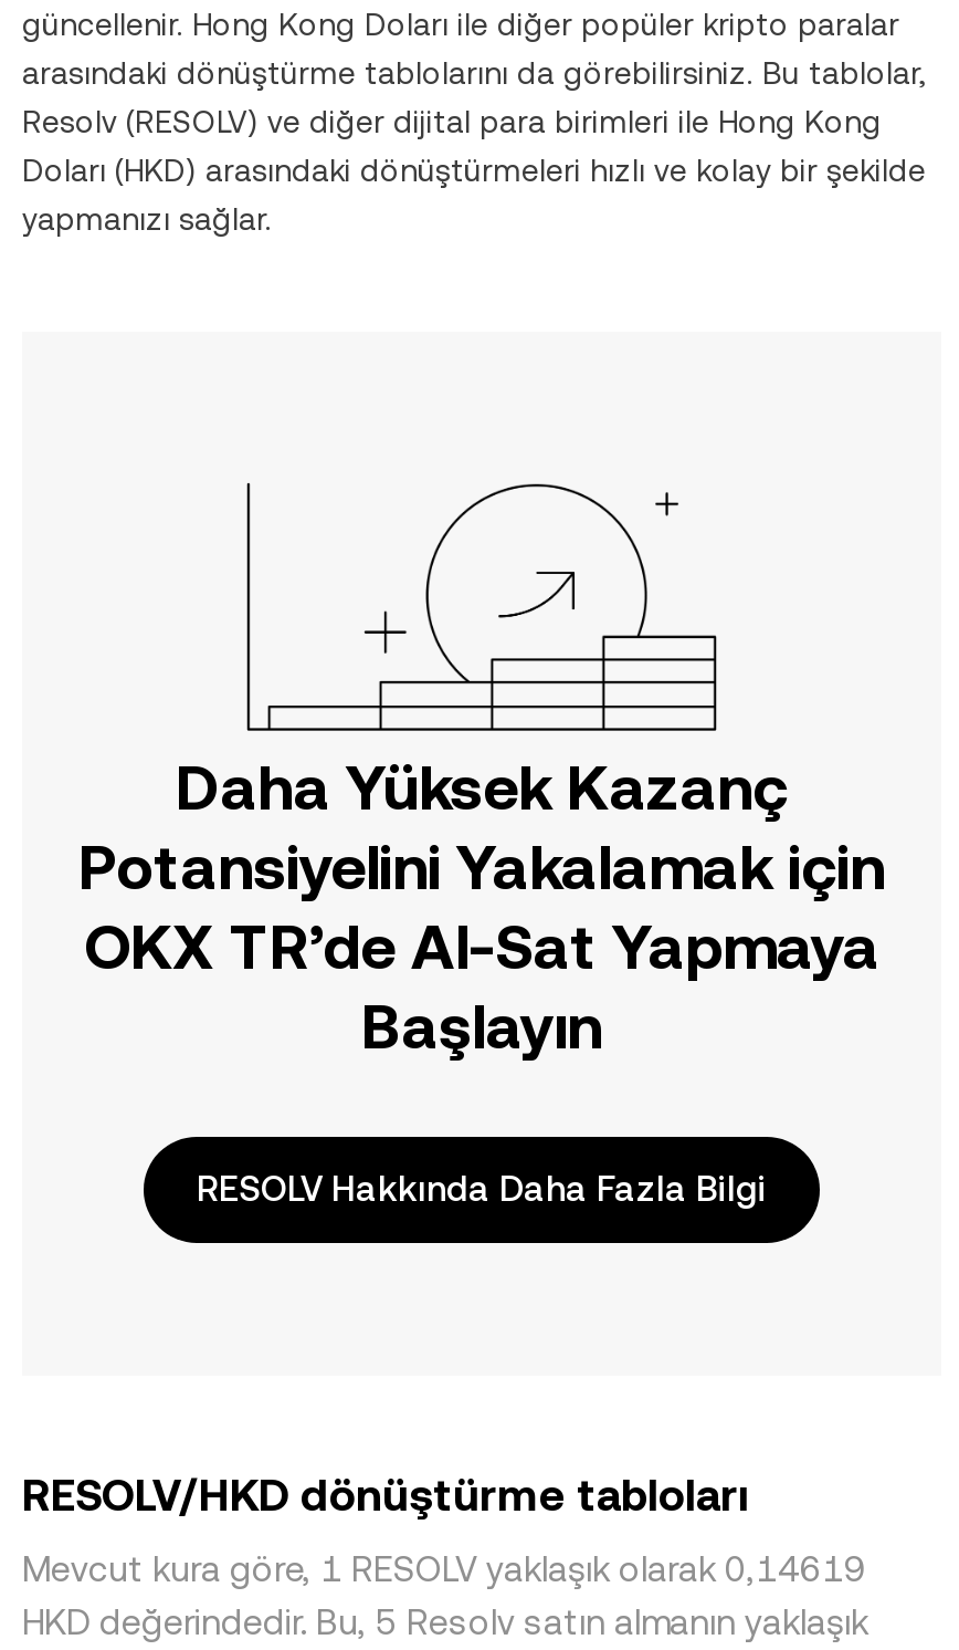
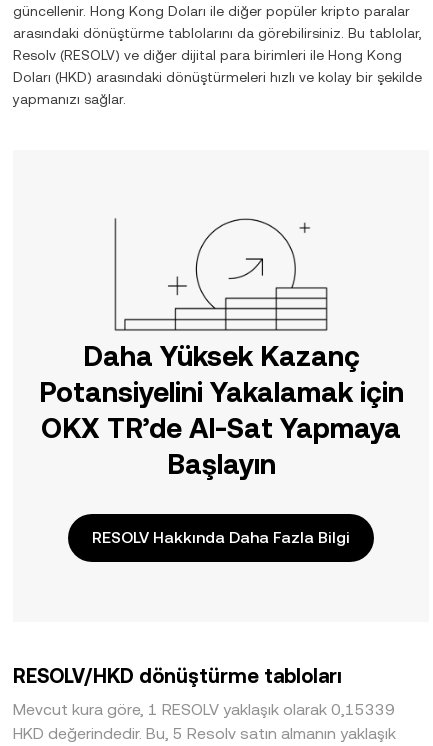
[22,1548,866,1590] Mevcut kura göre, 1 RESOLV yaklaşık olarak 0,14619 -> [13,700,395,719] Mevcut kura göre, 1 RESOLV yaklaşık olarak 0,15339

